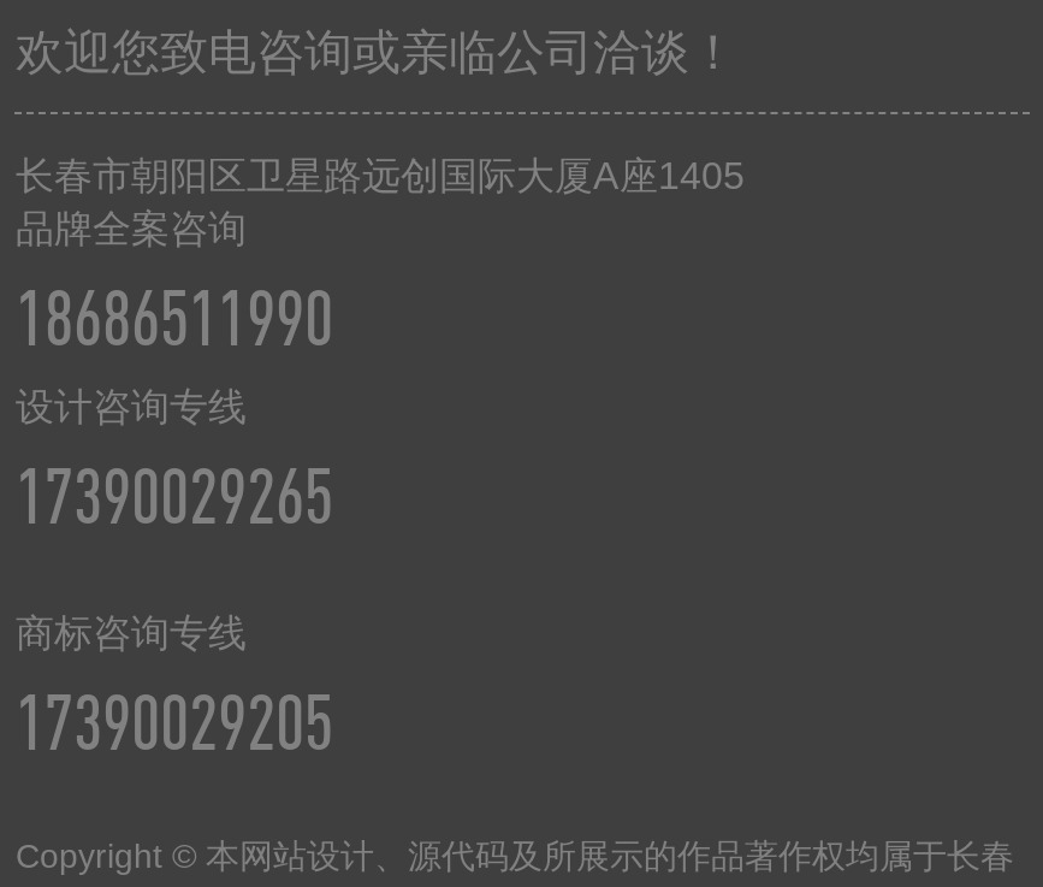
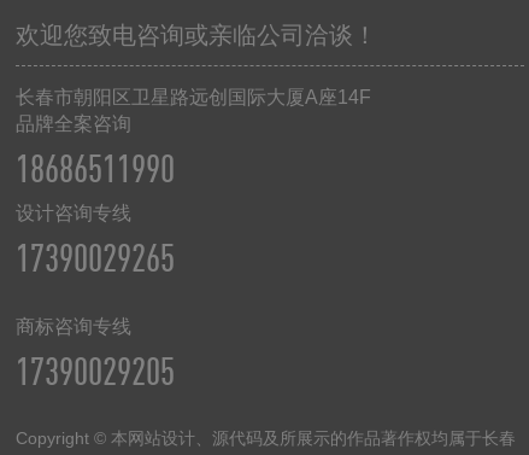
[15,155,744,195] 长春市朝阳区卫星路远创国际大厦A座1405 -> [16,87,372,107] 长春市朝阳区卫星路远创国际大厦A座14F

